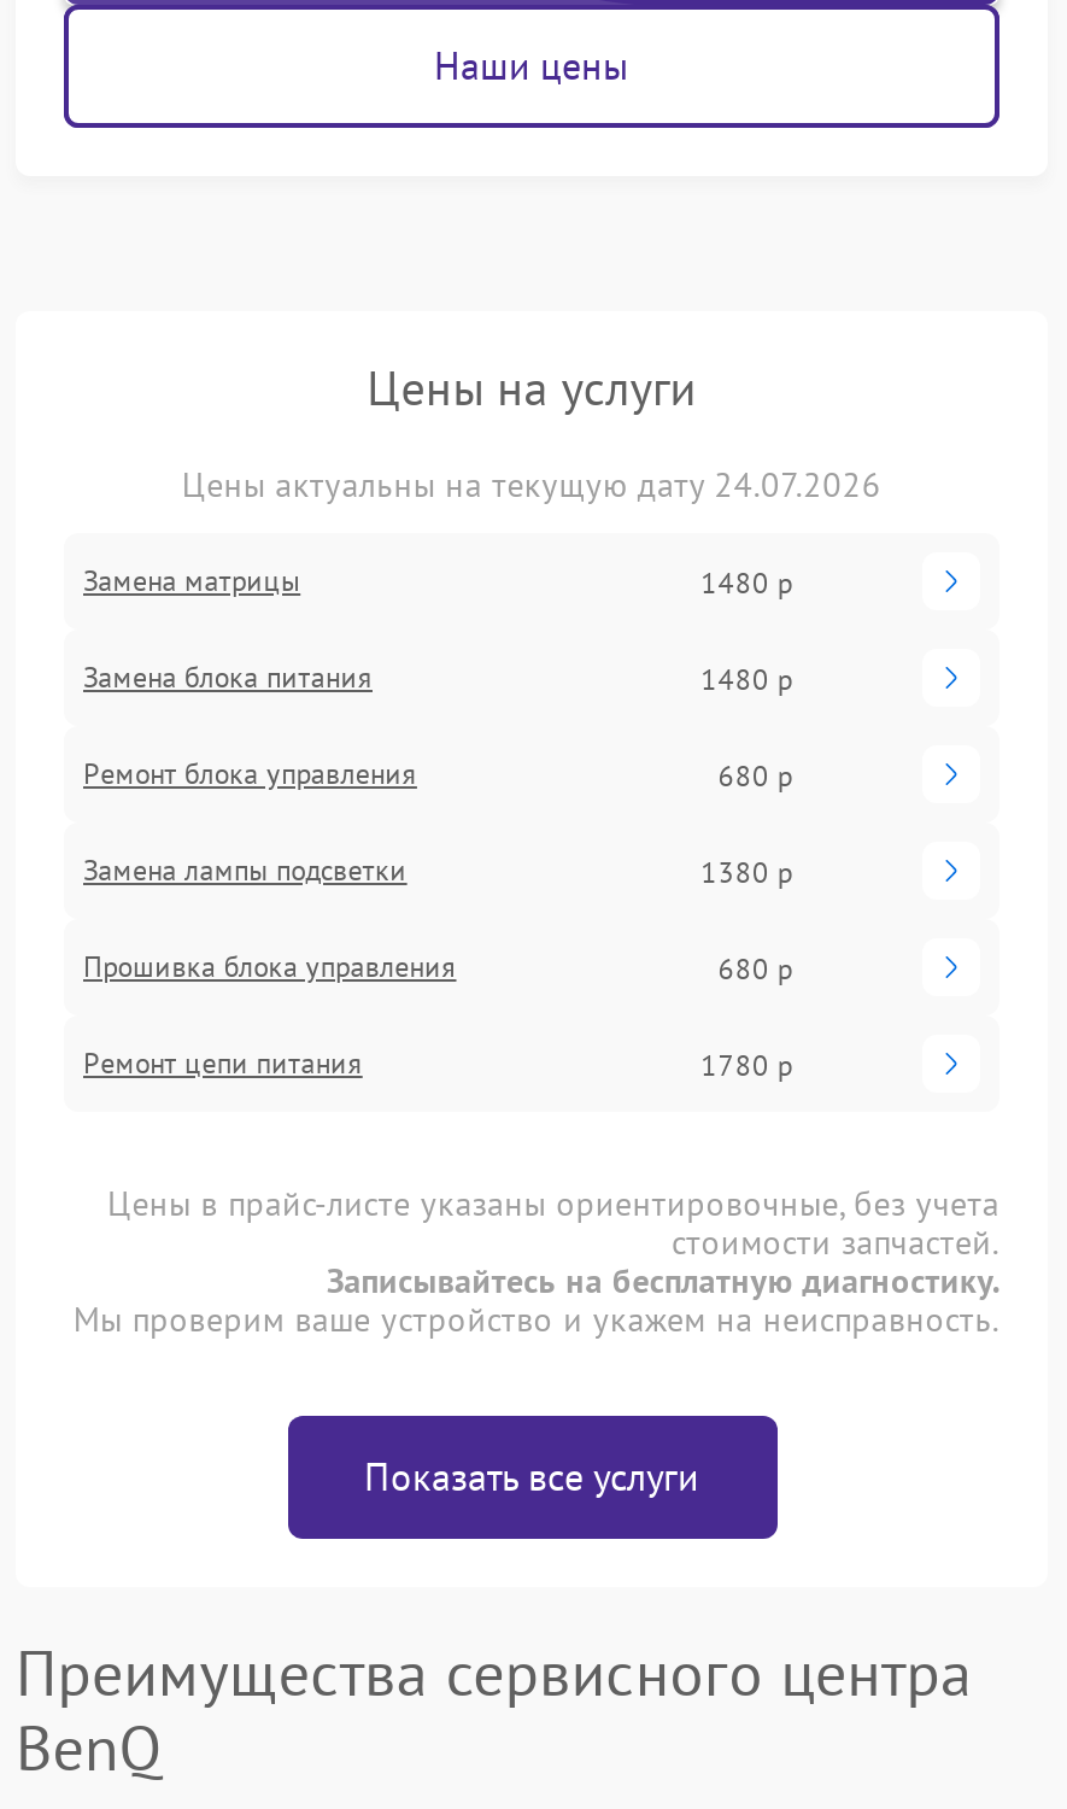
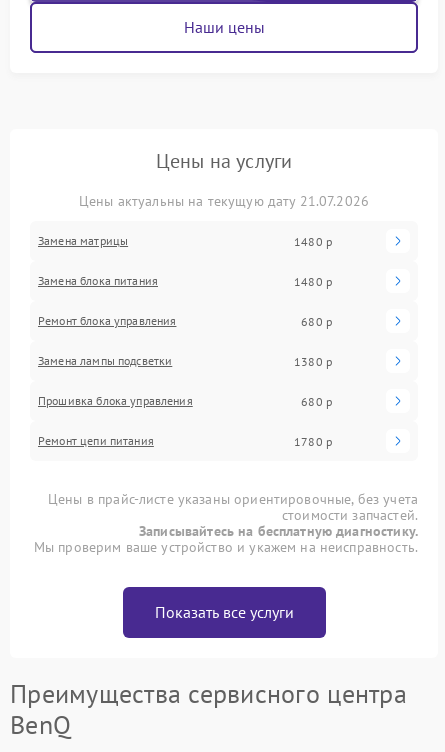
[182,463,882,507] Цены актуальны на текущую дату 24.07.2026 -> [79,192,369,210] Цены актуальны на текущую дату 21.07.2026

